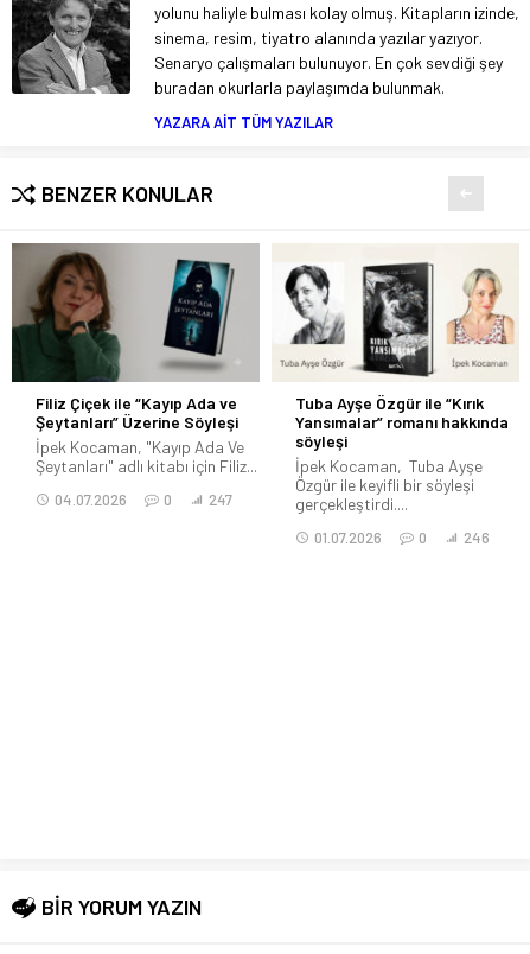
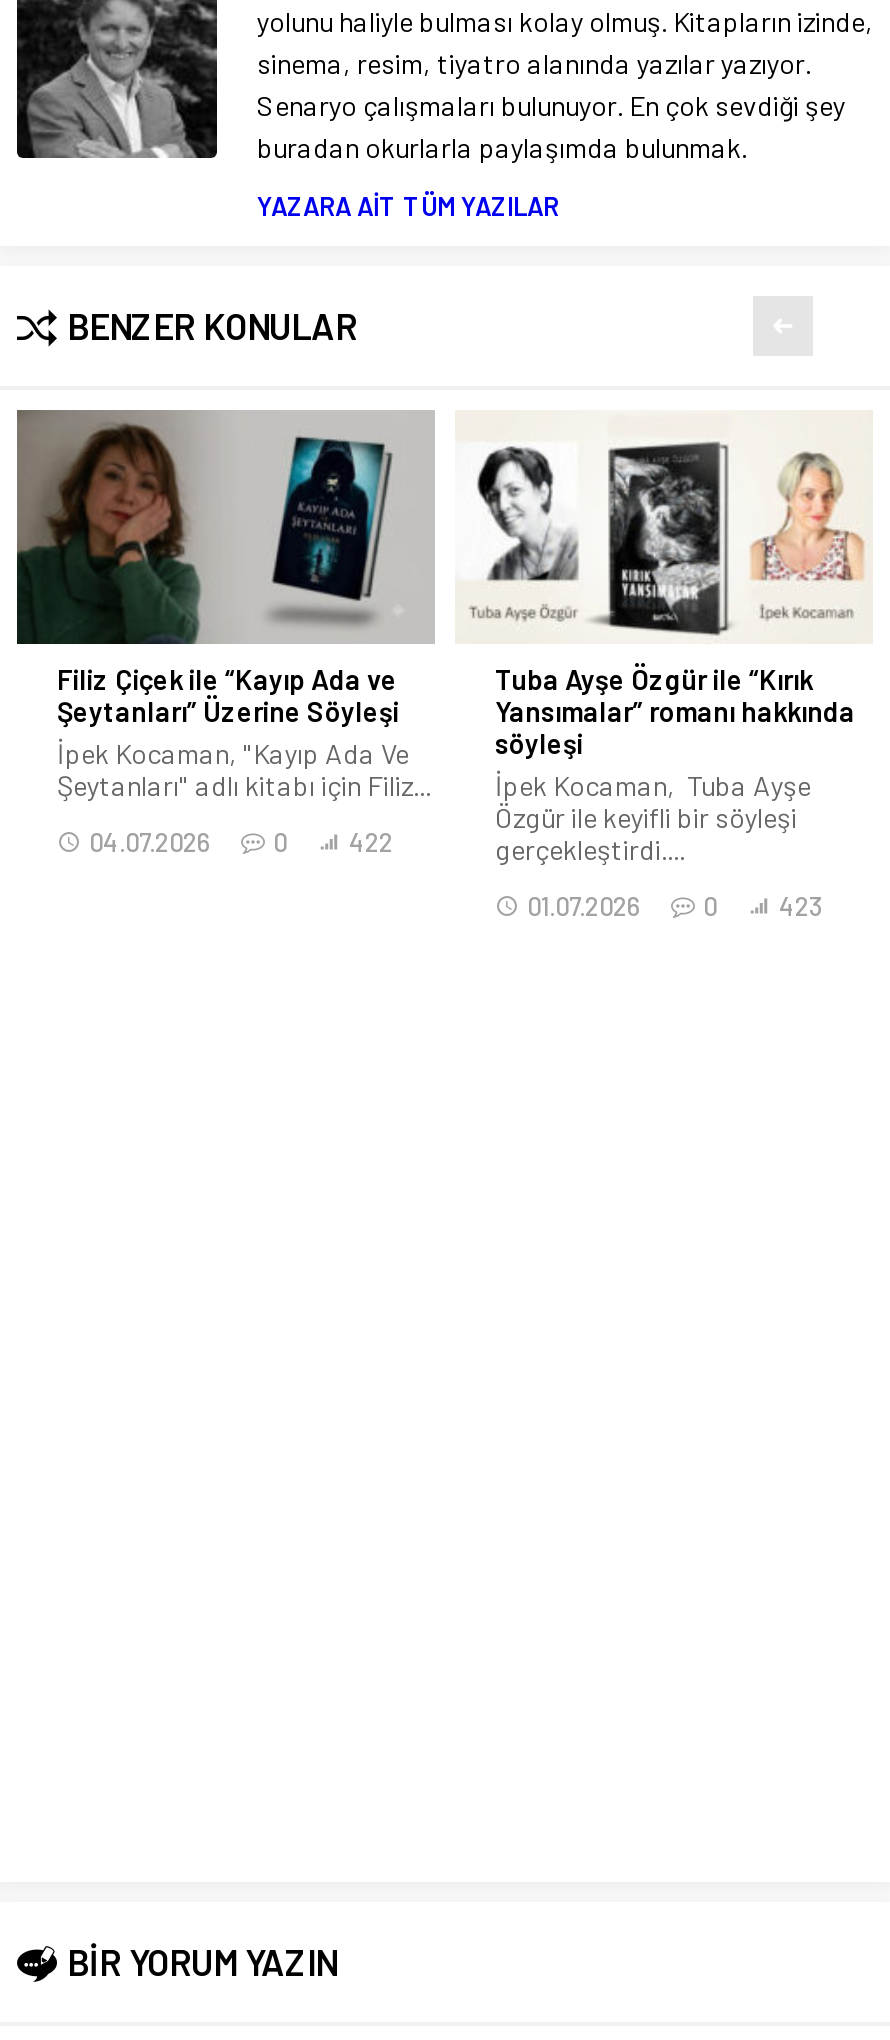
[55,490,232,509] 04.07.2026 0 247 -> [89,826,393,858] 04.07.2026 0 422
[314,528,490,547] 01.07.2026 0 246 -> [527,890,823,922] 01.07.2026 0 423

